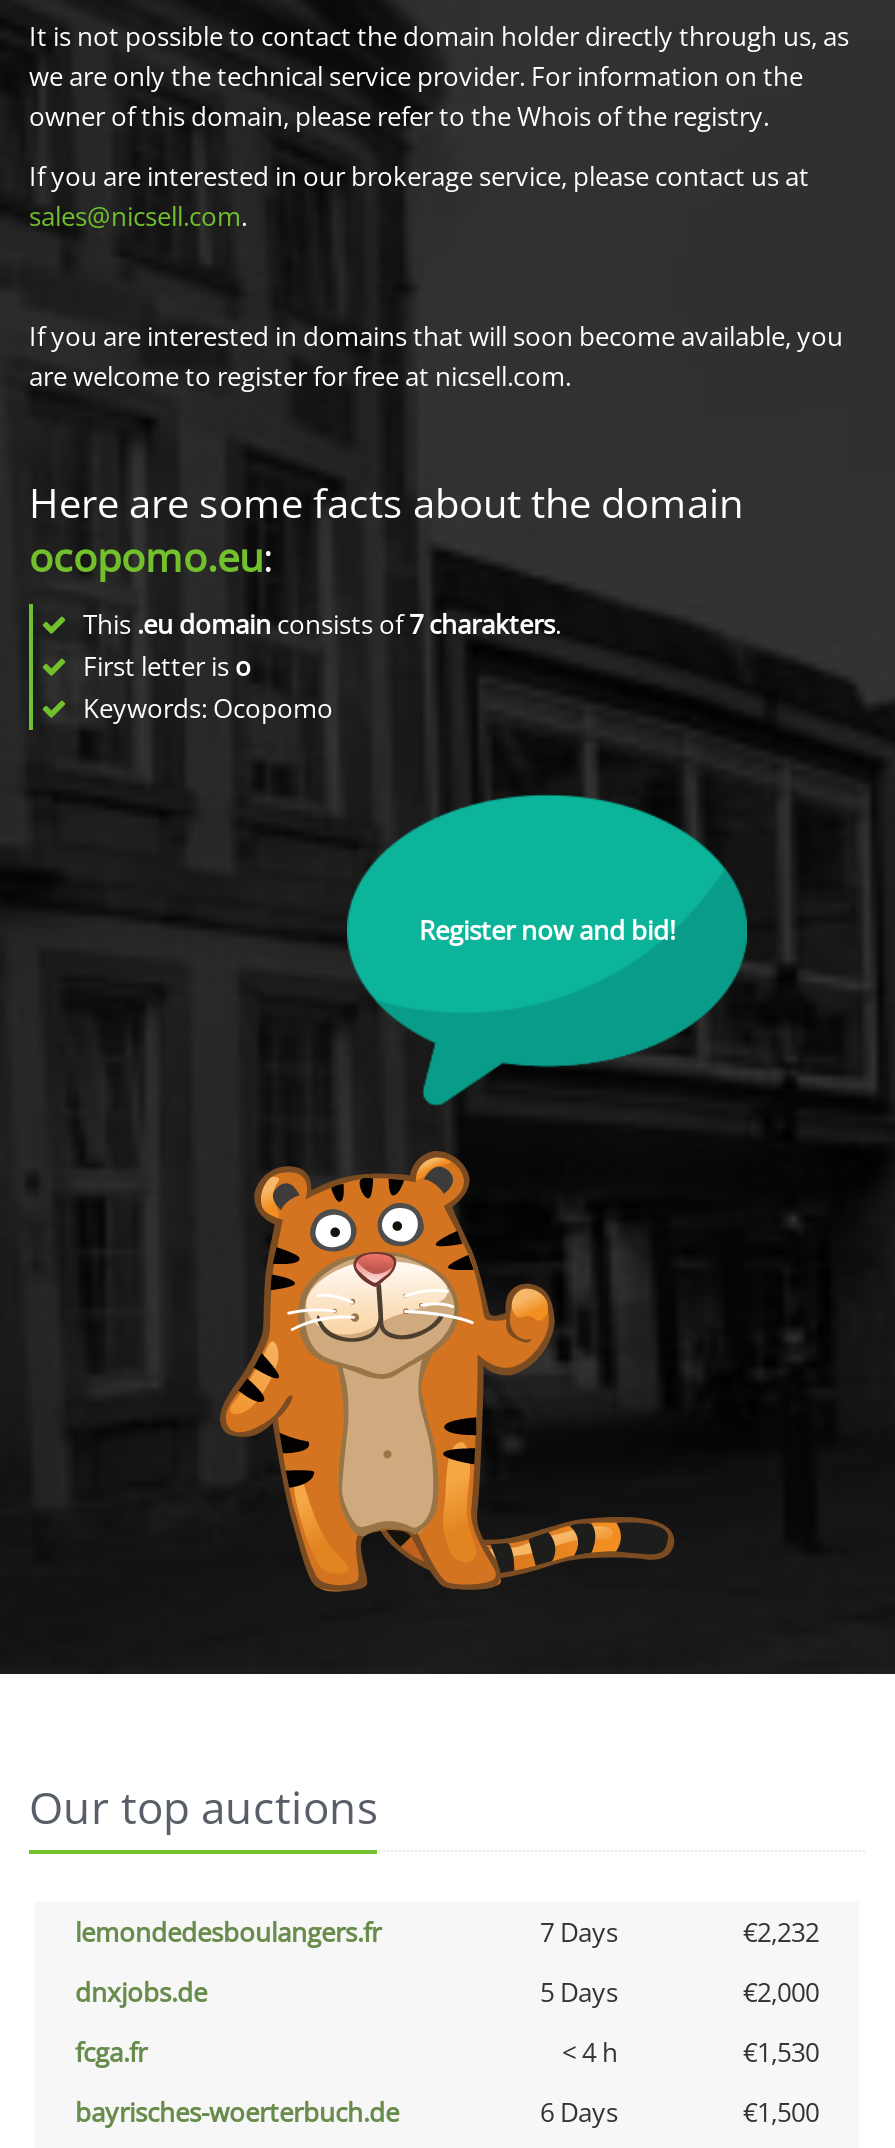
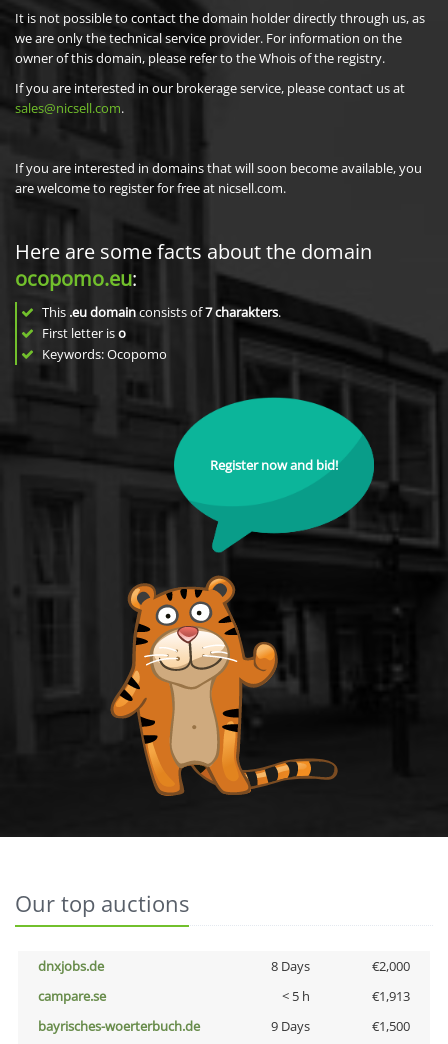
[75,1914,819,1950] lemondedesboulangers.fr | 7 Days | €2,232 -> none
[540,1974,618,2010] 5 Days -> [270,957,309,975] 8 Days
[75,2034,819,2070] fcga.fr | < 4 h | €1,530 -> [38,987,410,1005] campare.se | < 5 h | €1,913
[540,2094,618,2130] 6 Days -> [270,1017,309,1035] 9 Days

